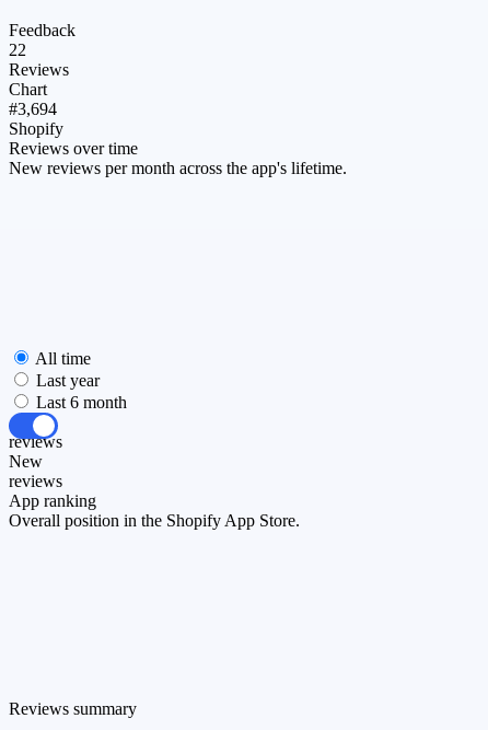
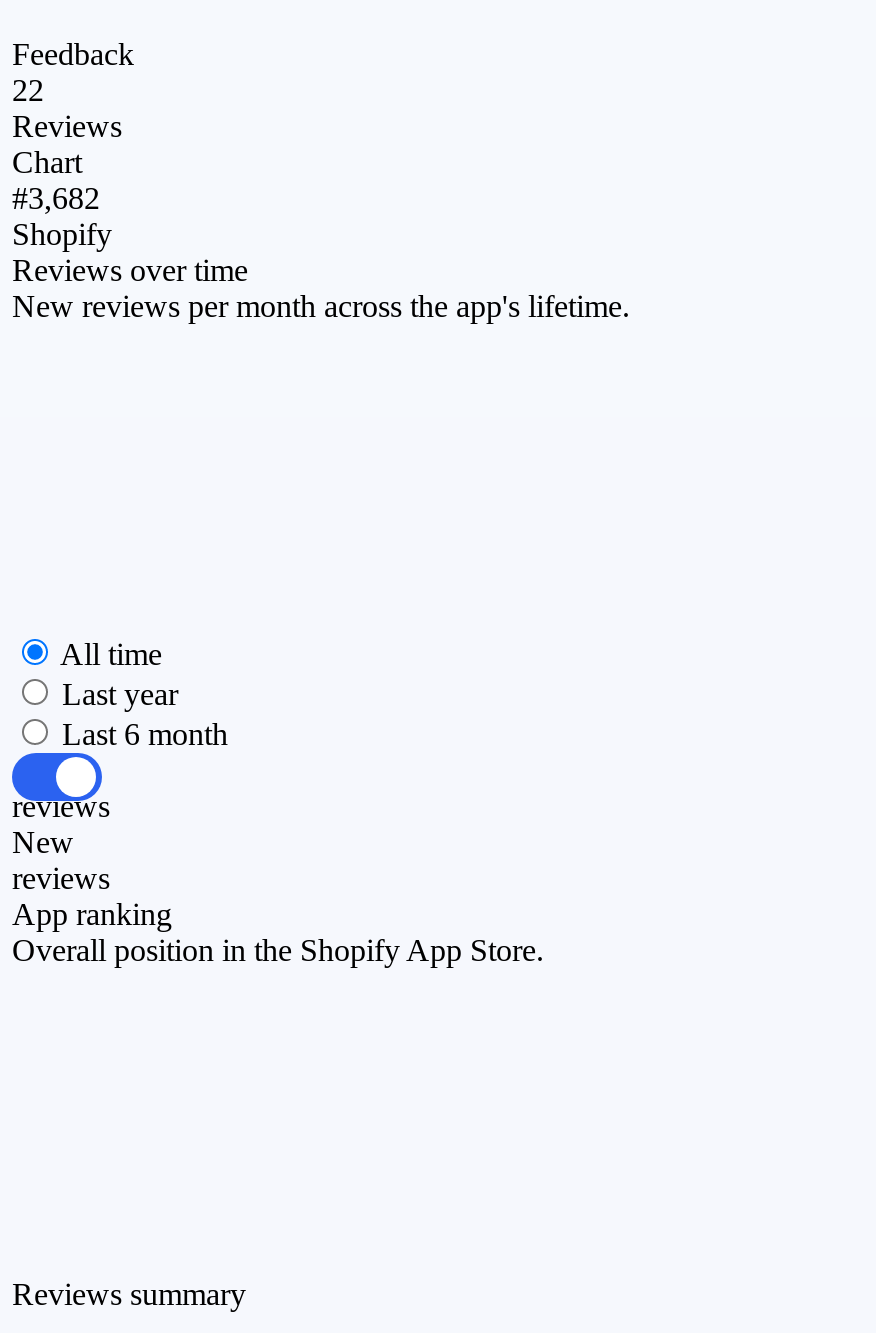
[9,99,57,118] #3,694 -> [12,181,100,215] #3,682

